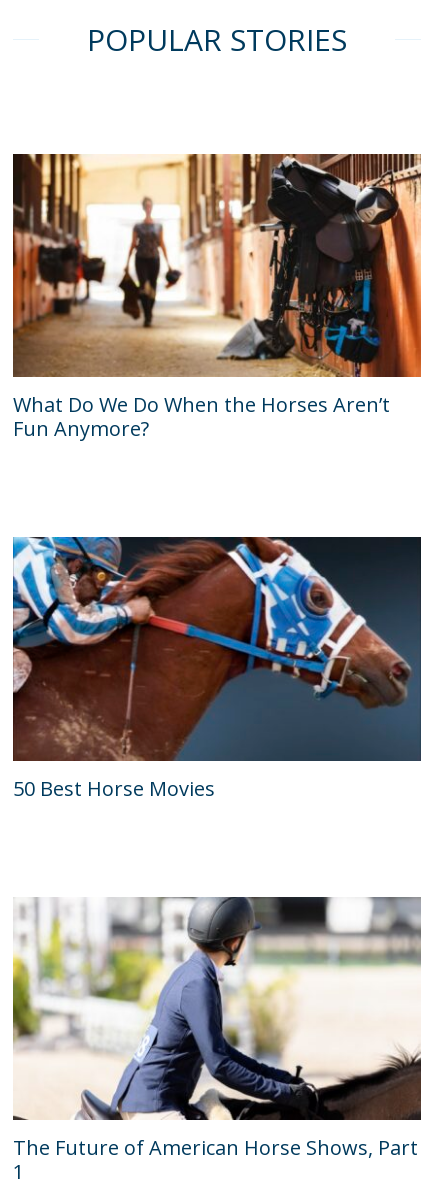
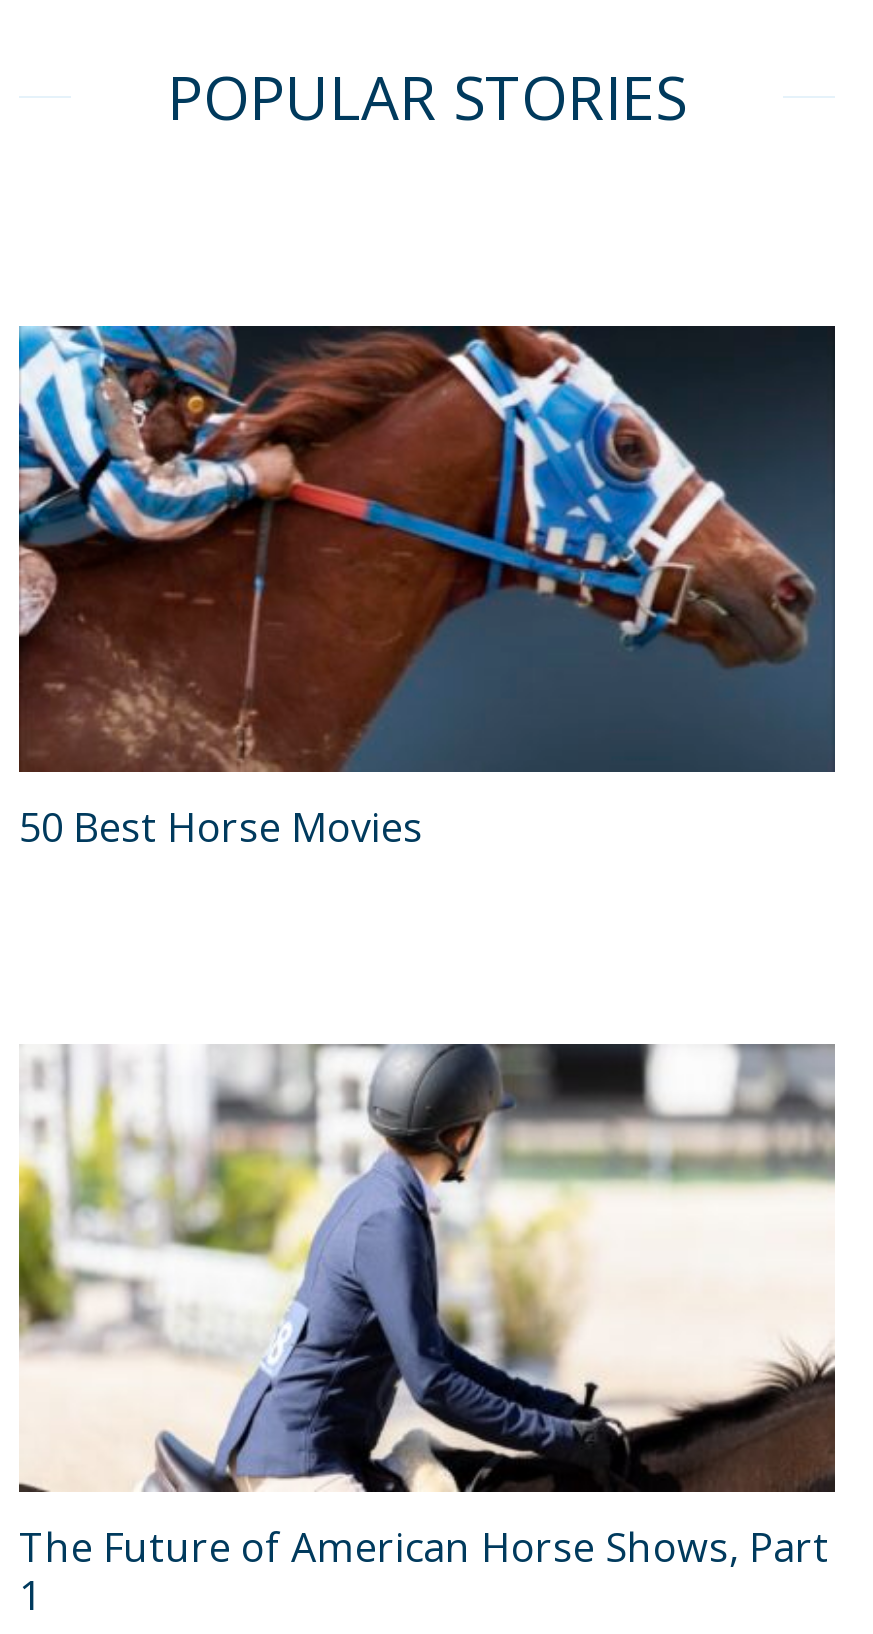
[12,153,422,442] [image] | What Do We Do When the Horses Aren’t | Fun Anymore? -> none

